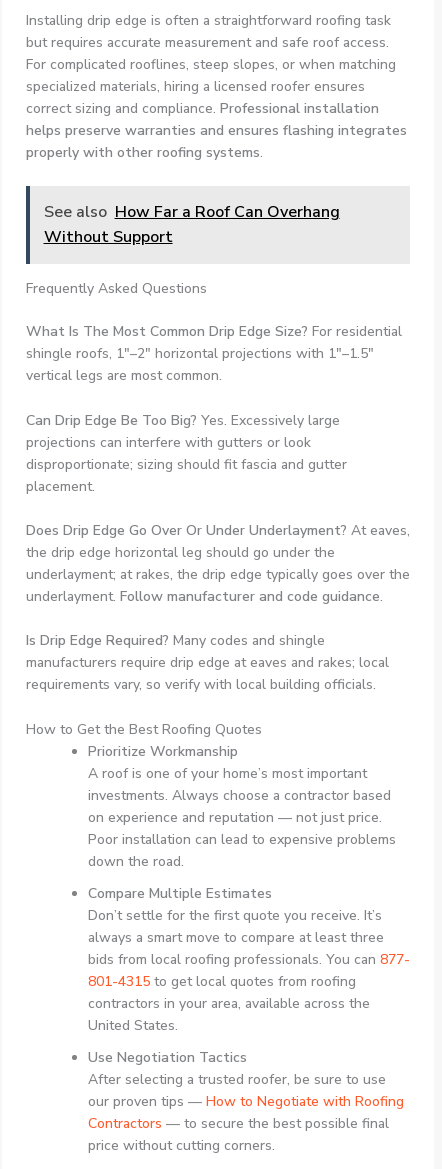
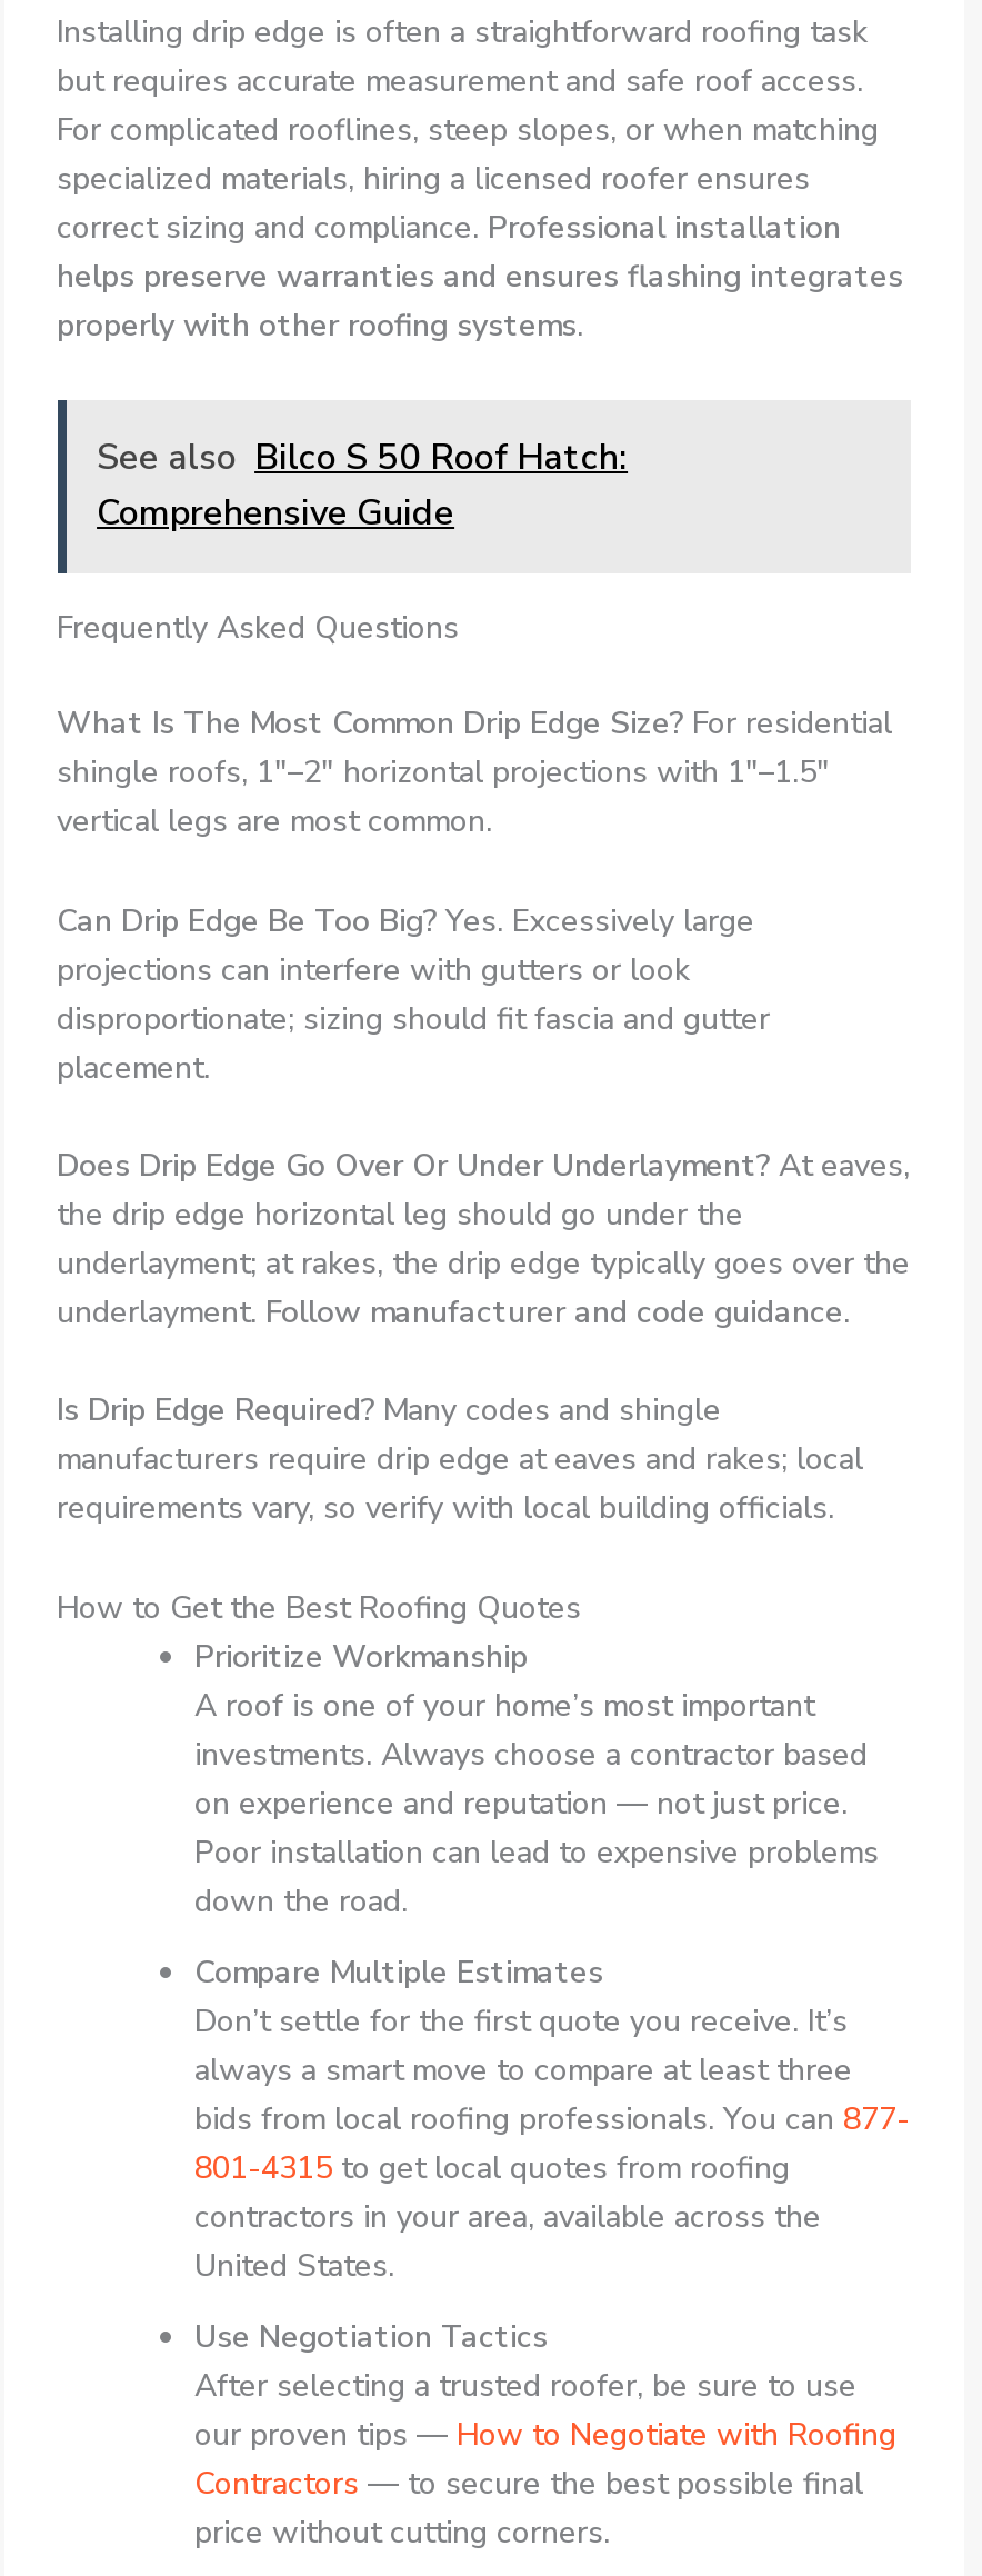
[43,201,339,248] See also How Far a Roof Can Overhang | Without Support -> [97,434,628,538] See also Bilco S 50 Roof Hatch: | Comprehensive Guide

